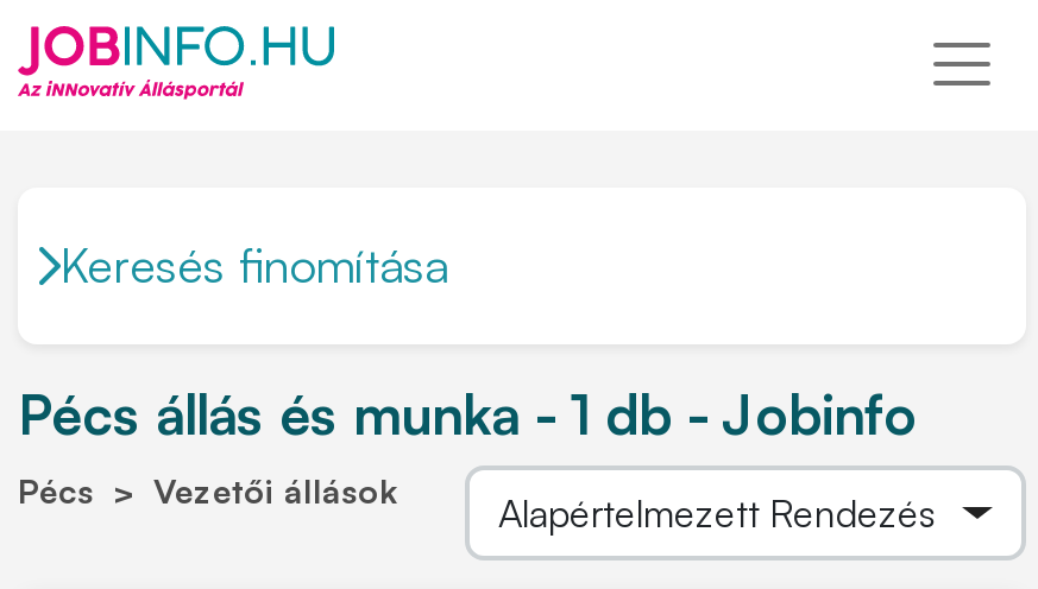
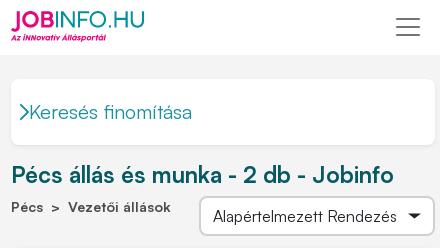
[18,380,917,449] Pécs állás és munka - 1 db - Jobinfo -> [11,160,394,189] Pécs állás és munka - 2 db - Jobinfo

